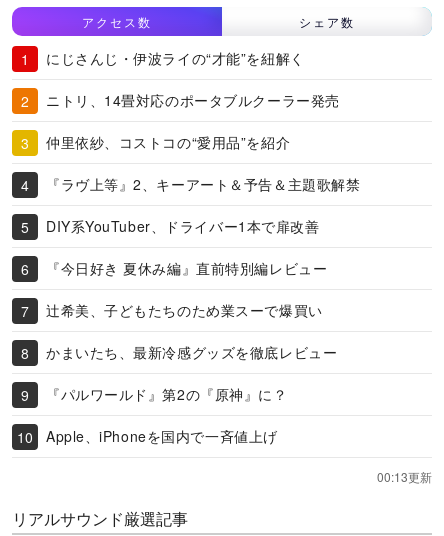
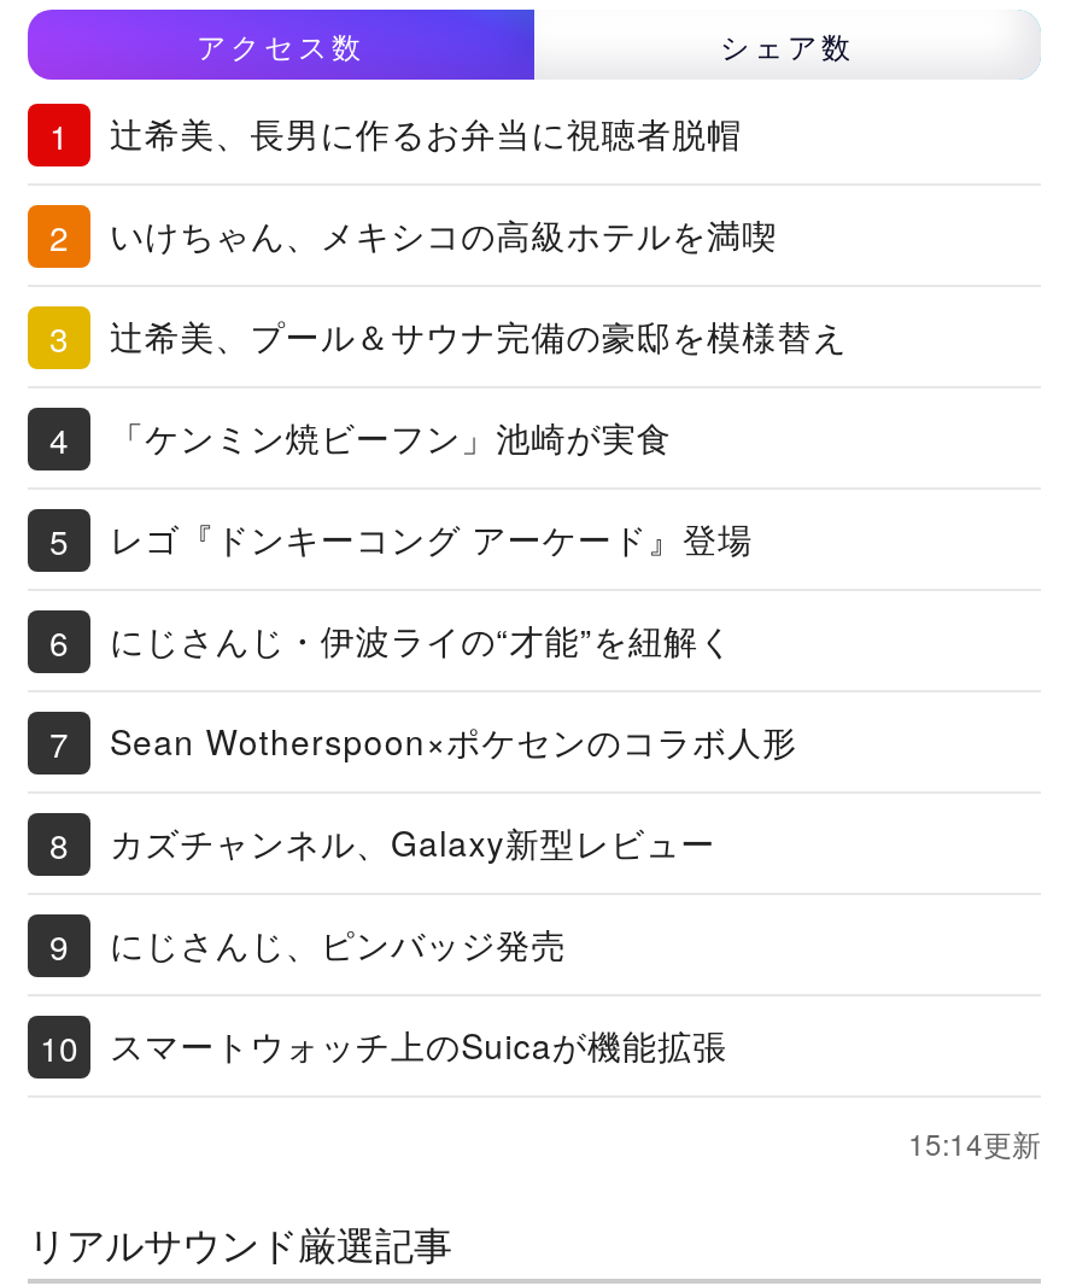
none -> [110,109,847,563] 辻希美、長男に作るお弁当に視聴者脱帽 | いけちゃん、メキシコの高級ホテルを満喫 | 辻希美、プール＆サウナ完備の豪邸を模様替え | 「ケンミン焼ビーフン」池崎が実食 | レゴ『ドンキーコング アーケード』登場
moved [46,48,305,68] -> [110,616,734,664]: にじさんじ・伊波ライの“才能”を紐解く
[46,90,432,485] ニトリ、14畳対応のポータブルクーラー発売 | 仲里依紗、コストコの“愛用品”を紹介 | 『ラヴ上等』2、キーアート＆予告＆主題歌解禁 | DIY系YouTuber、ドライバー1本で扉改善 | 『今日好き 夏休み編』直前特別編レビュー | 辻希美、子どもたちのため業スーで爆買い | かまいたち、最新冷感グッズを徹底レビュー | 『パルワールド』第2の『原神』に？ | Apple、iPhoneを国内で一斉値上げ | 00:13更新 -> [110,717,1041,1162] Sean Wotherspoon×ポケセンのコラボ人形 | カズチャンネル、Galaxy新型レビュー | にじさんじ、ピンバッジ発売 | スマートウォッチ上のSuicaが機能拡張 | 15:14更新

